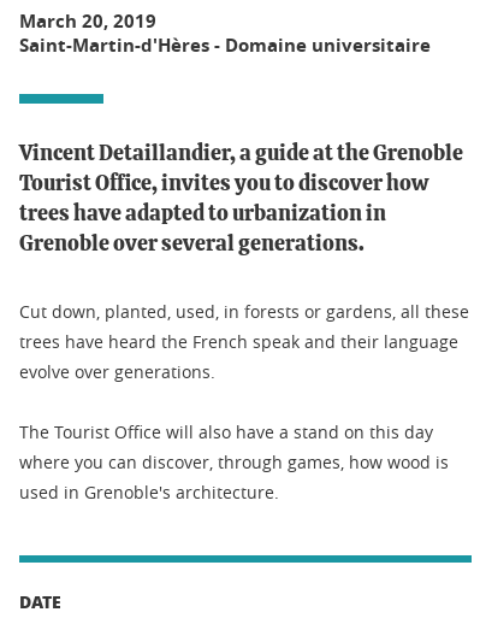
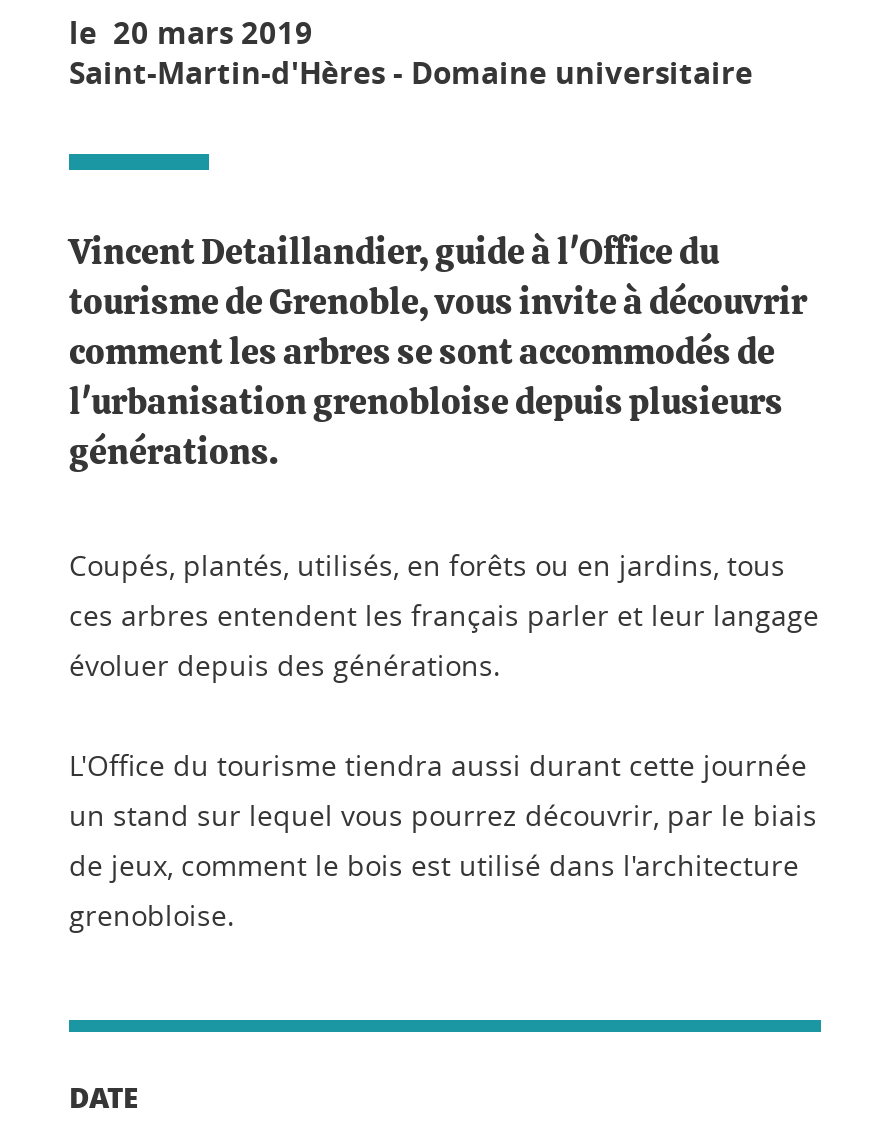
[19,8,156,34] March 20, 2019 -> [69,12,313,54] le 20 mars 2019
[19,143,463,255] Vincent Detaillandier, a guide at the Grenoble | Tourist Office, invites you to discover how | trees have adapted to urbanization in | Grenoble over several generations. -> [69,236,807,472] Vincent Detaillandier, guide à l'Office du | tourisme de Grenoble, vous invite à découvrir | comment les arbres se sont accommodés de | l'urbanisation grenobloise depuis plusieurs | générations.
[19,300,469,383] Cut down, planted, used, in forests or gardens, all these | trees have heard the French speak and their language | evolve over generations. -> [69,546,819,684] Coupés, plantés, utilisés, en forêts ou en jardins, tous | ces arbres entendent les français parler et leur langage | évoluer depuis des générations.
[19,420,449,504] The Tourist Office will also have a stand on this day | where you can discover, through games, how wood is | used in Grenoble's architecture. -> [69,746,817,934] L'Office du tourisme tiendra aussi durant cette journée | un stand sur lequel vous pourrez découvrir, par le biais | de jeux, comment le bois est utilisé dans l'architecture | grenobloise.

